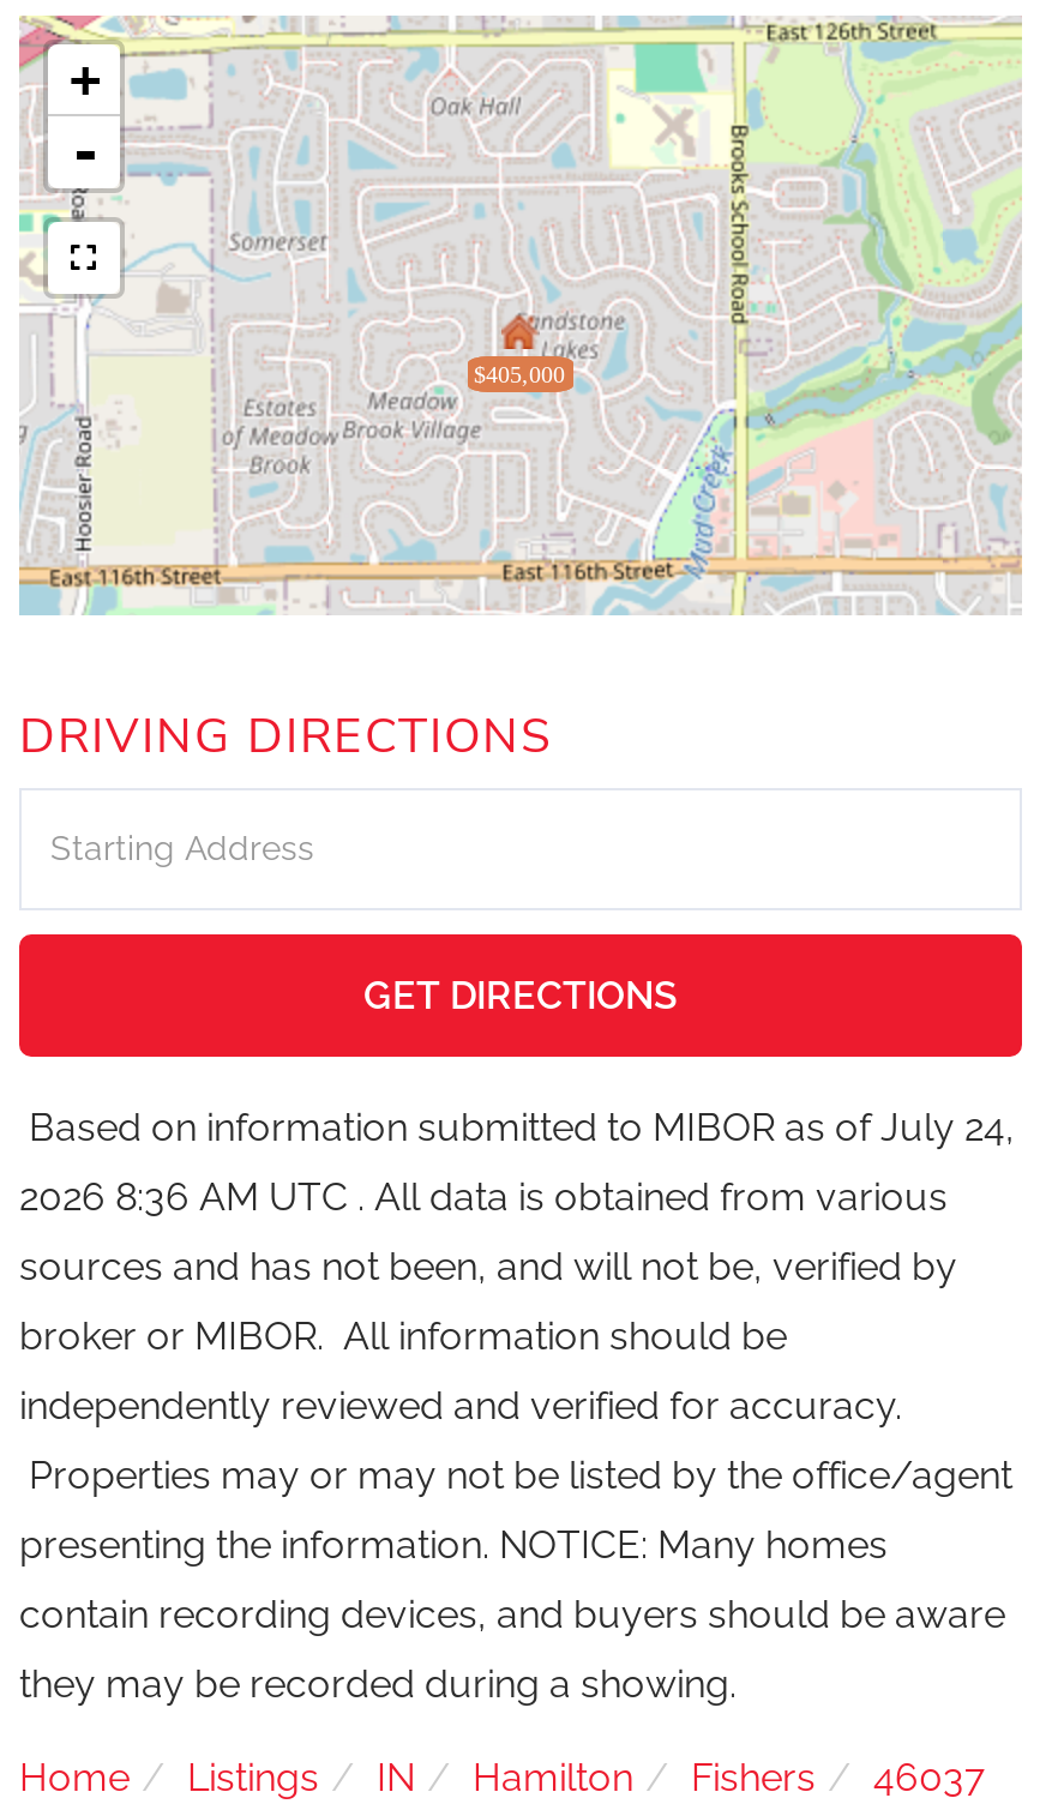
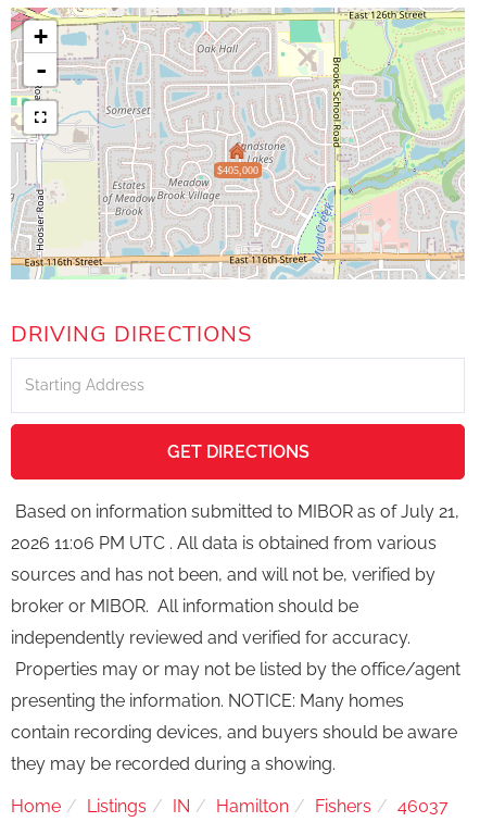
[19,1104,1015,1149] Based on information submitted to MIBOR as of July 24, -> [11,501,459,521] Based on information submitted to MIBOR as of July 21,
[19,1173,948,1219] 2026 8:36 AM UTC . All data is obtained from various -> [11,532,437,553] 2026 11:06 PM UTC . All data is obtained from various

